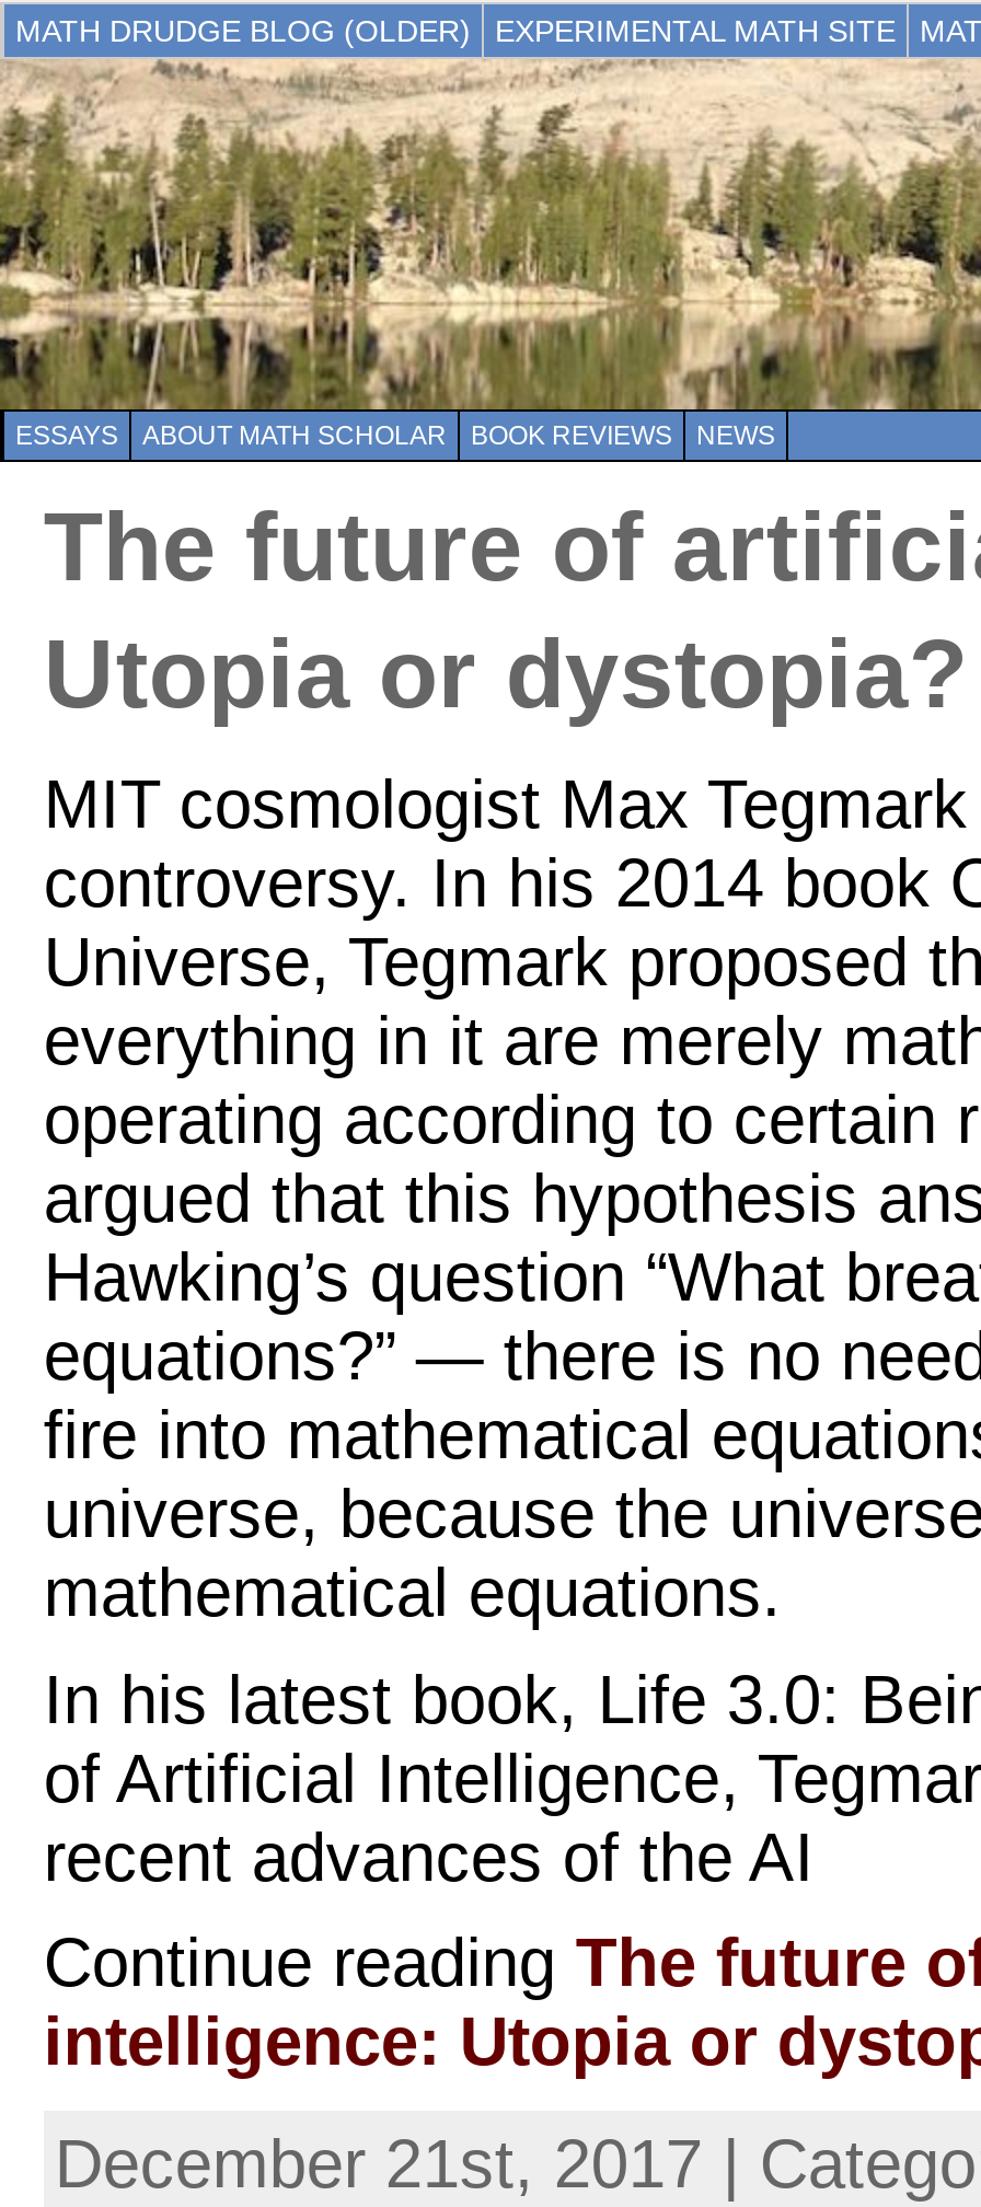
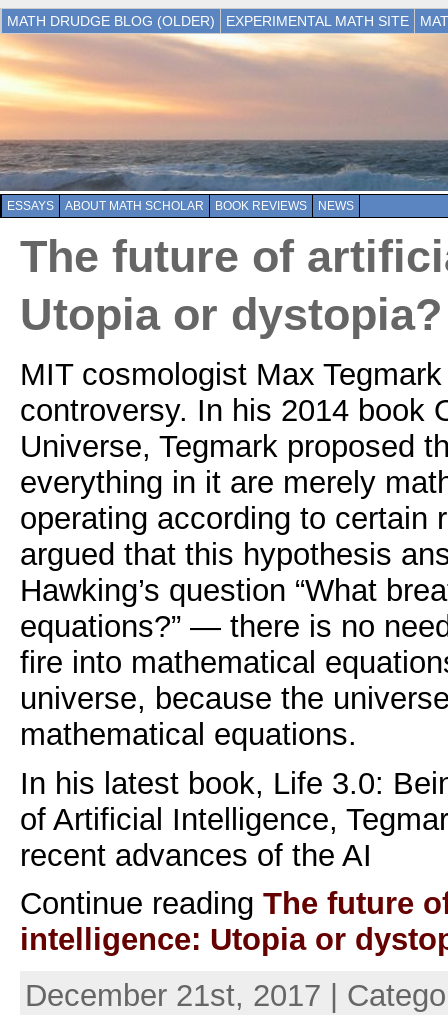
[7,57,974,412] [image] -> [3,34,445,195] [image]

